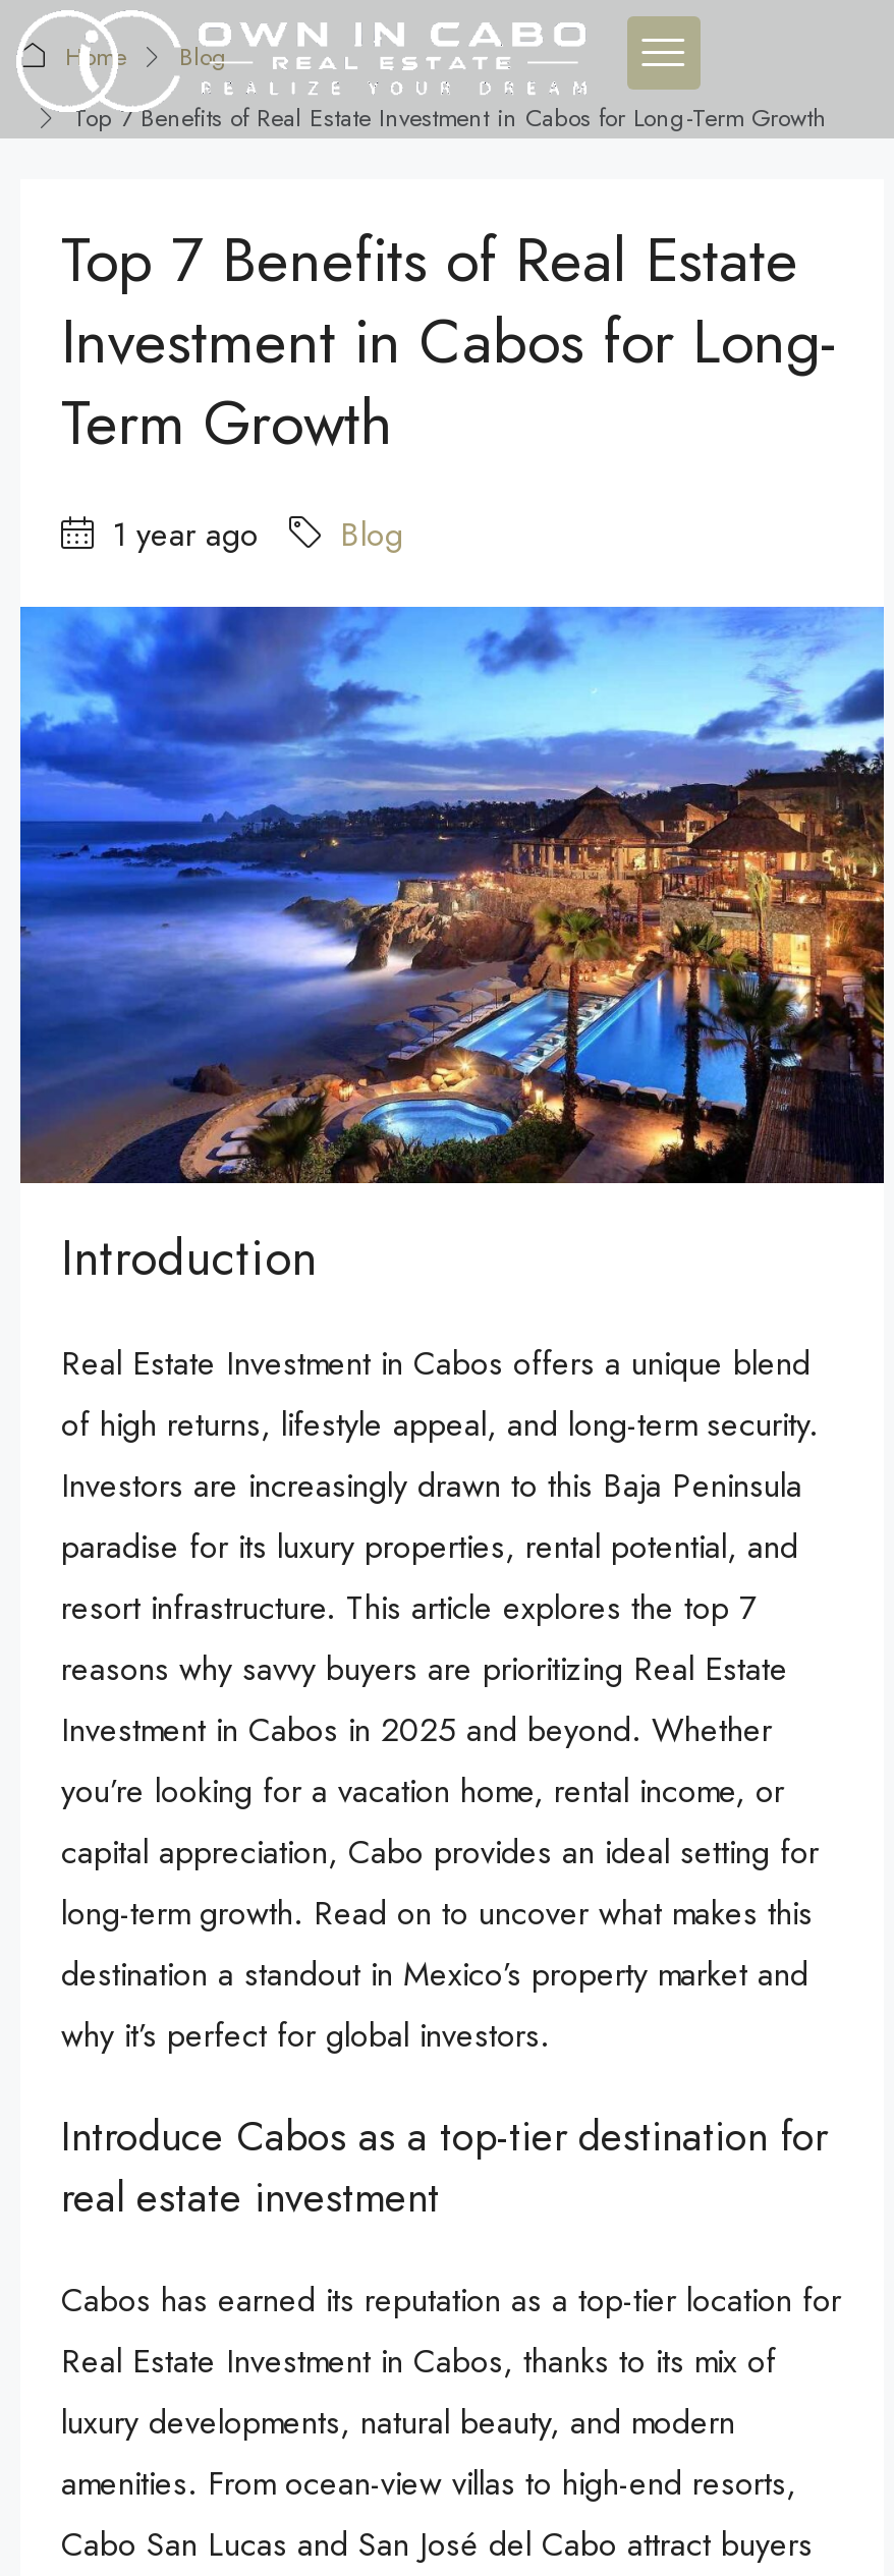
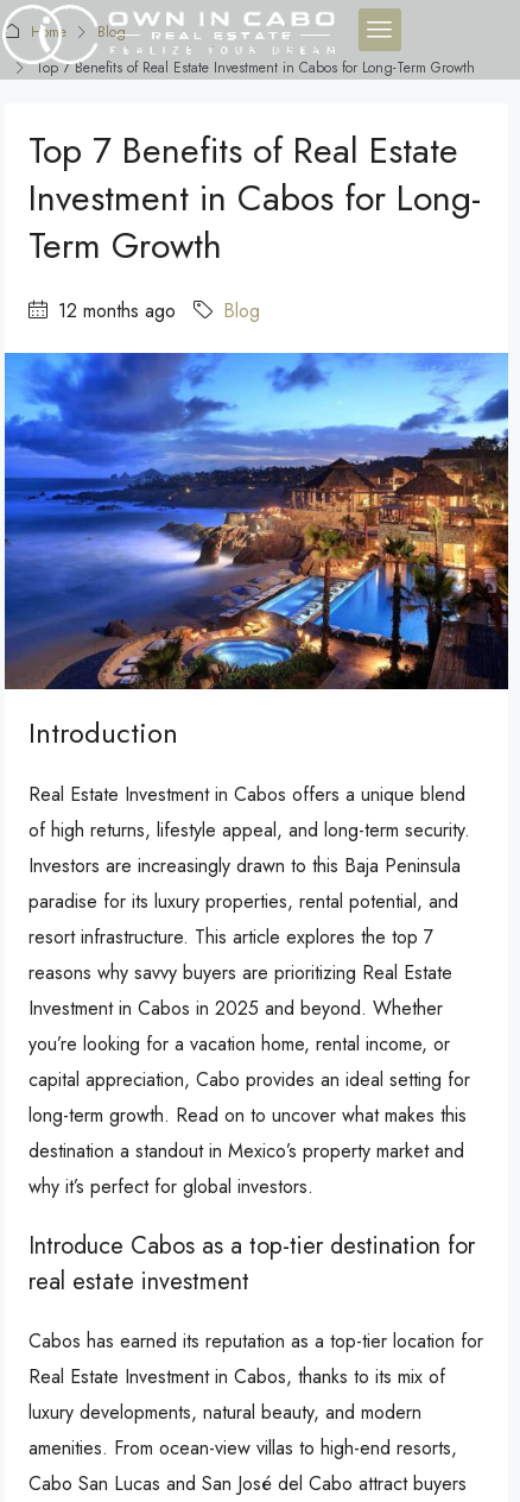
[102,511,403,558] 1 year ago Blog -> [52,297,260,324] 12 months ago Blog

